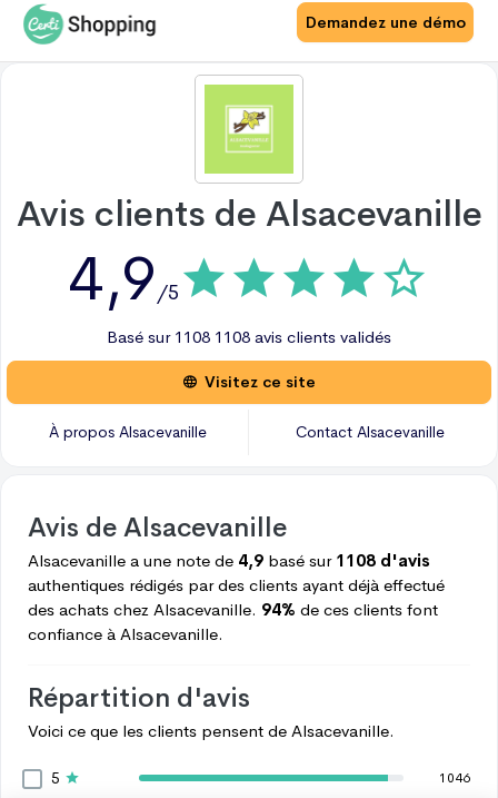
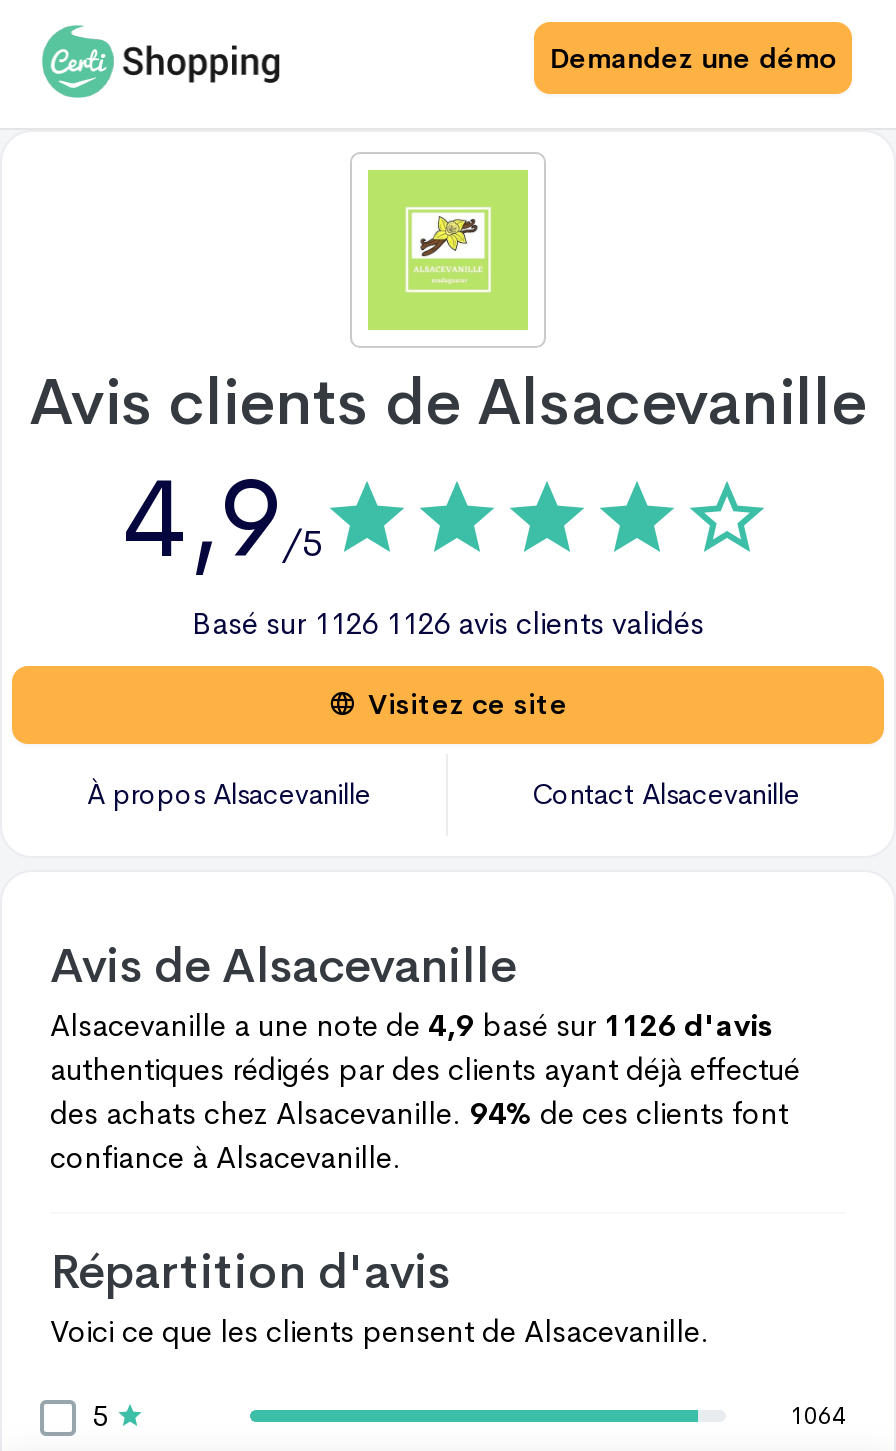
[107,326,391,347] Basé sur 1108 1108 avis clients validés -> [192,604,704,642] Basé sur 1126 1126 avis clients validés
[28,550,430,571] Alsacevanille a une note de 4,9 basé sur 1108 d'avis -> [50,1006,774,1044] Alsacevanille a une note de 4,9 basé sur 1126 d'avis
[439,769,470,787] 1046 -> [790,1400,846,1432] 1064

